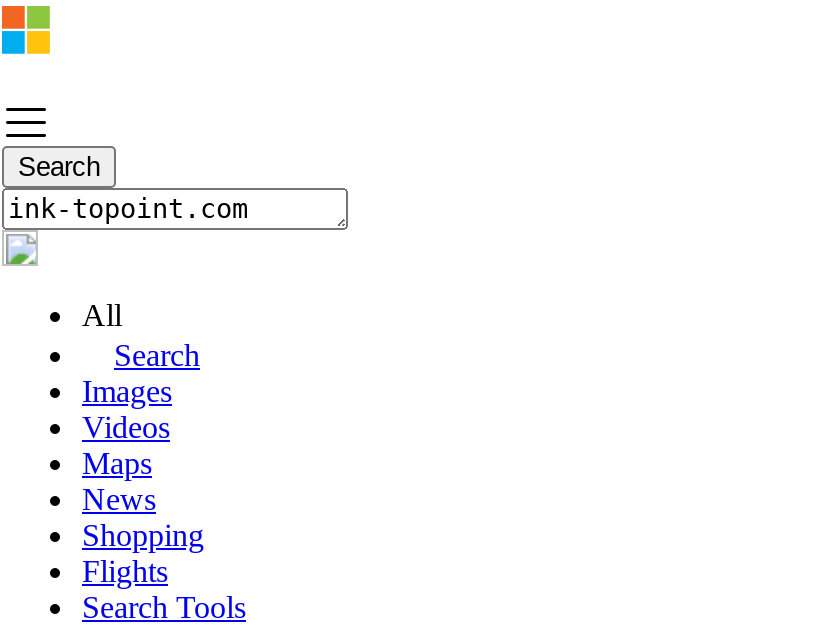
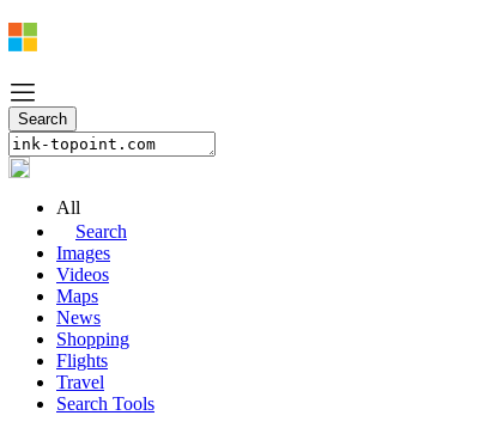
none -> [56,372,104,392] Travel

